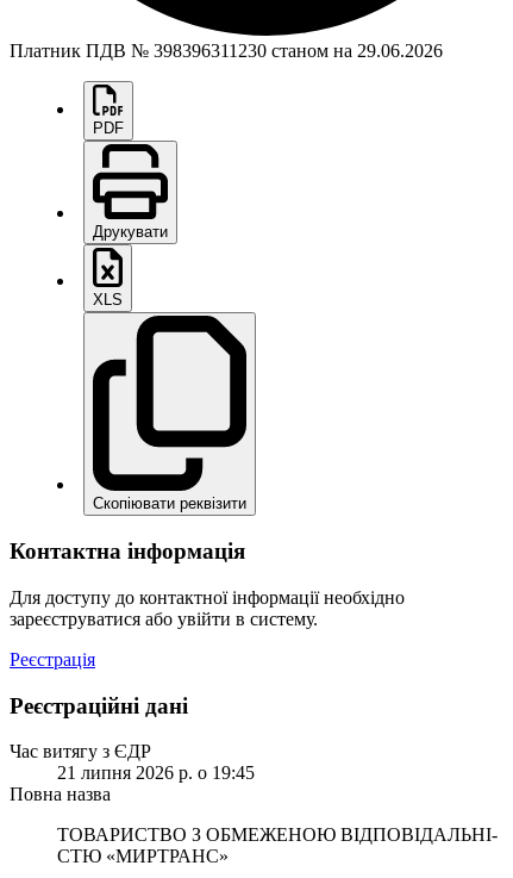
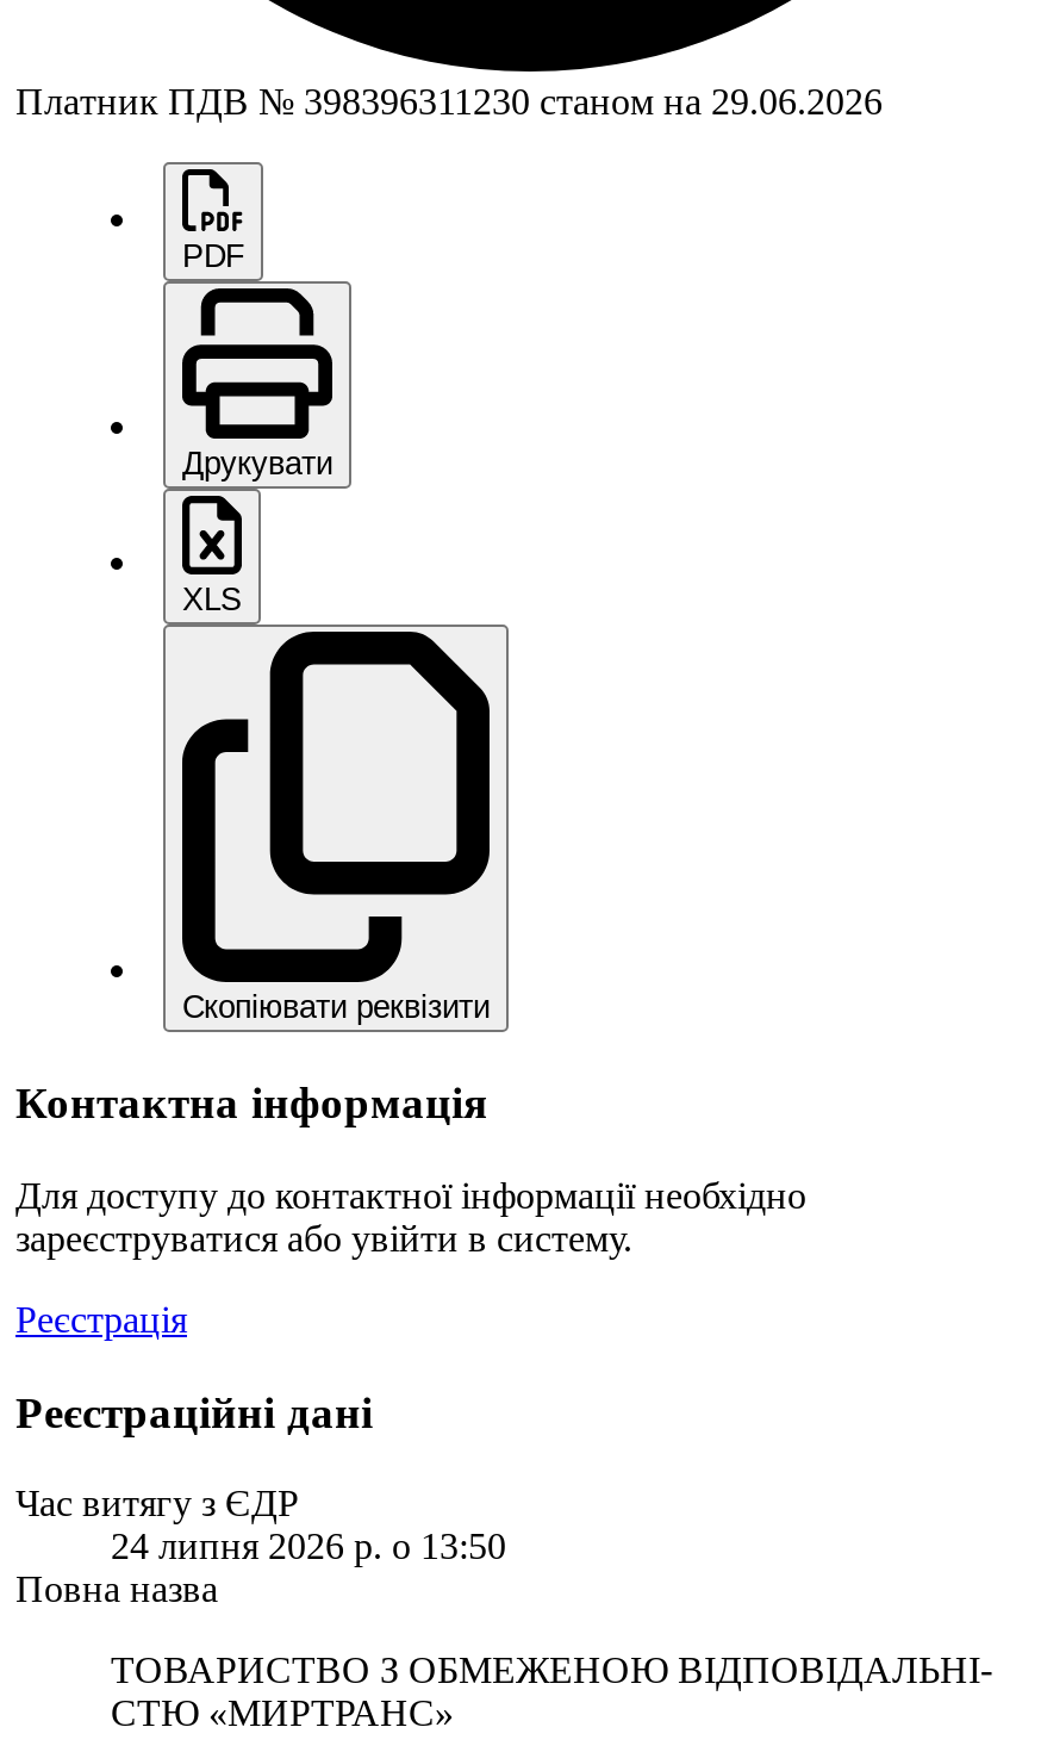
[57,763,255,783] 21 липня 2026 р. о 19:45 -> [111,1526,506,1567] 24 липня 2026 р. о 13:50

